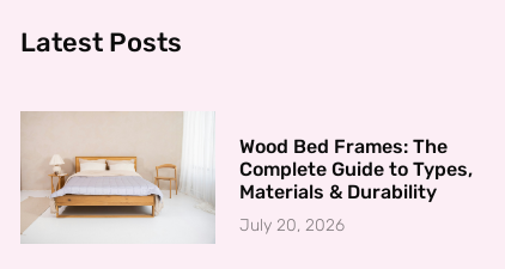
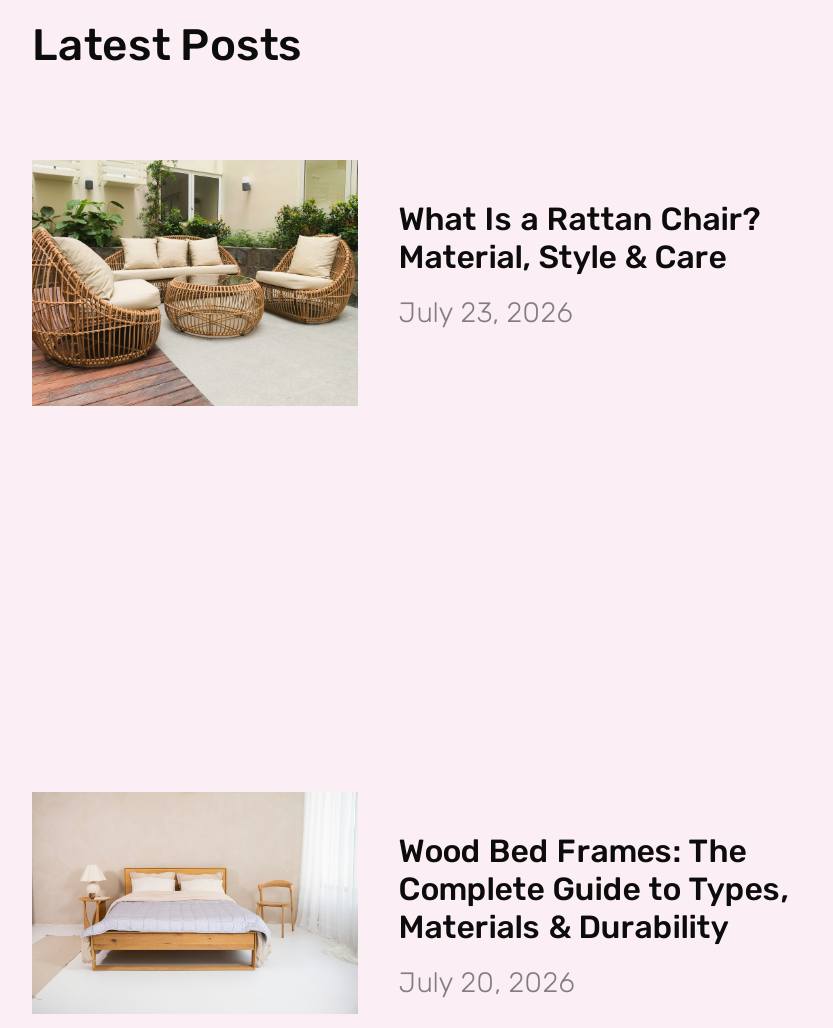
none -> [30,158,760,408] [image] | What Is a Rattan Chair? | Material, Style & Care | July 23, 2026

